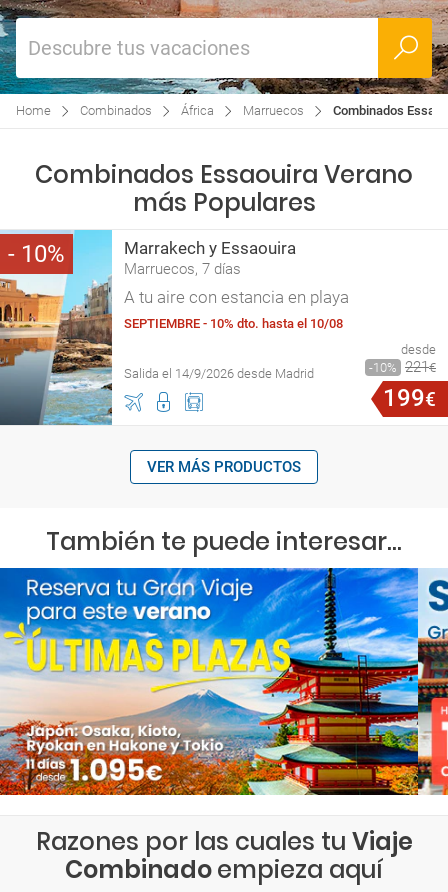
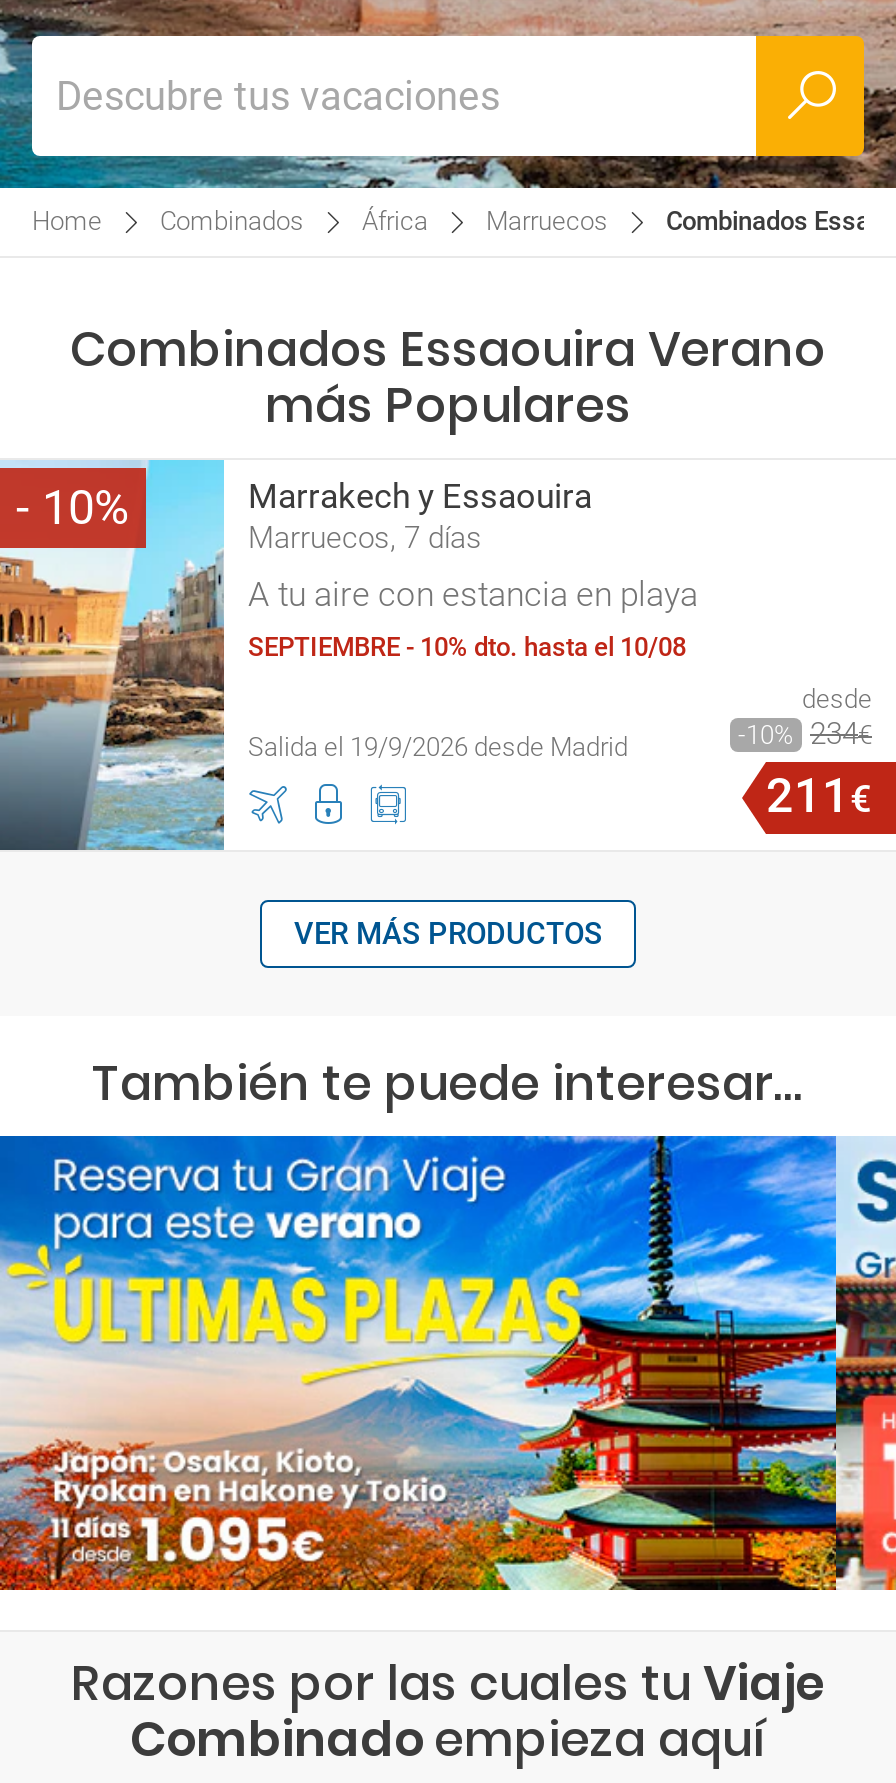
[373,358,436,376] 10 221€ -> [746,716,872,752] 10 234€
[124,366,314,381] Salida el 14/9/2026 desde Madrid -> [248,732,628,762] Salida el 19/9/2026 desde Madrid
[383,384,436,412] 199 € -> [766,768,872,824] 211 €

